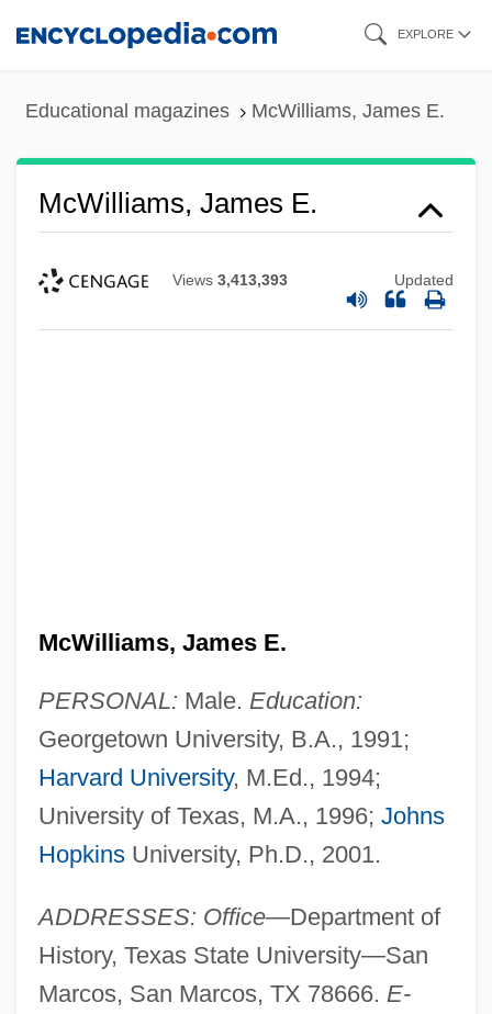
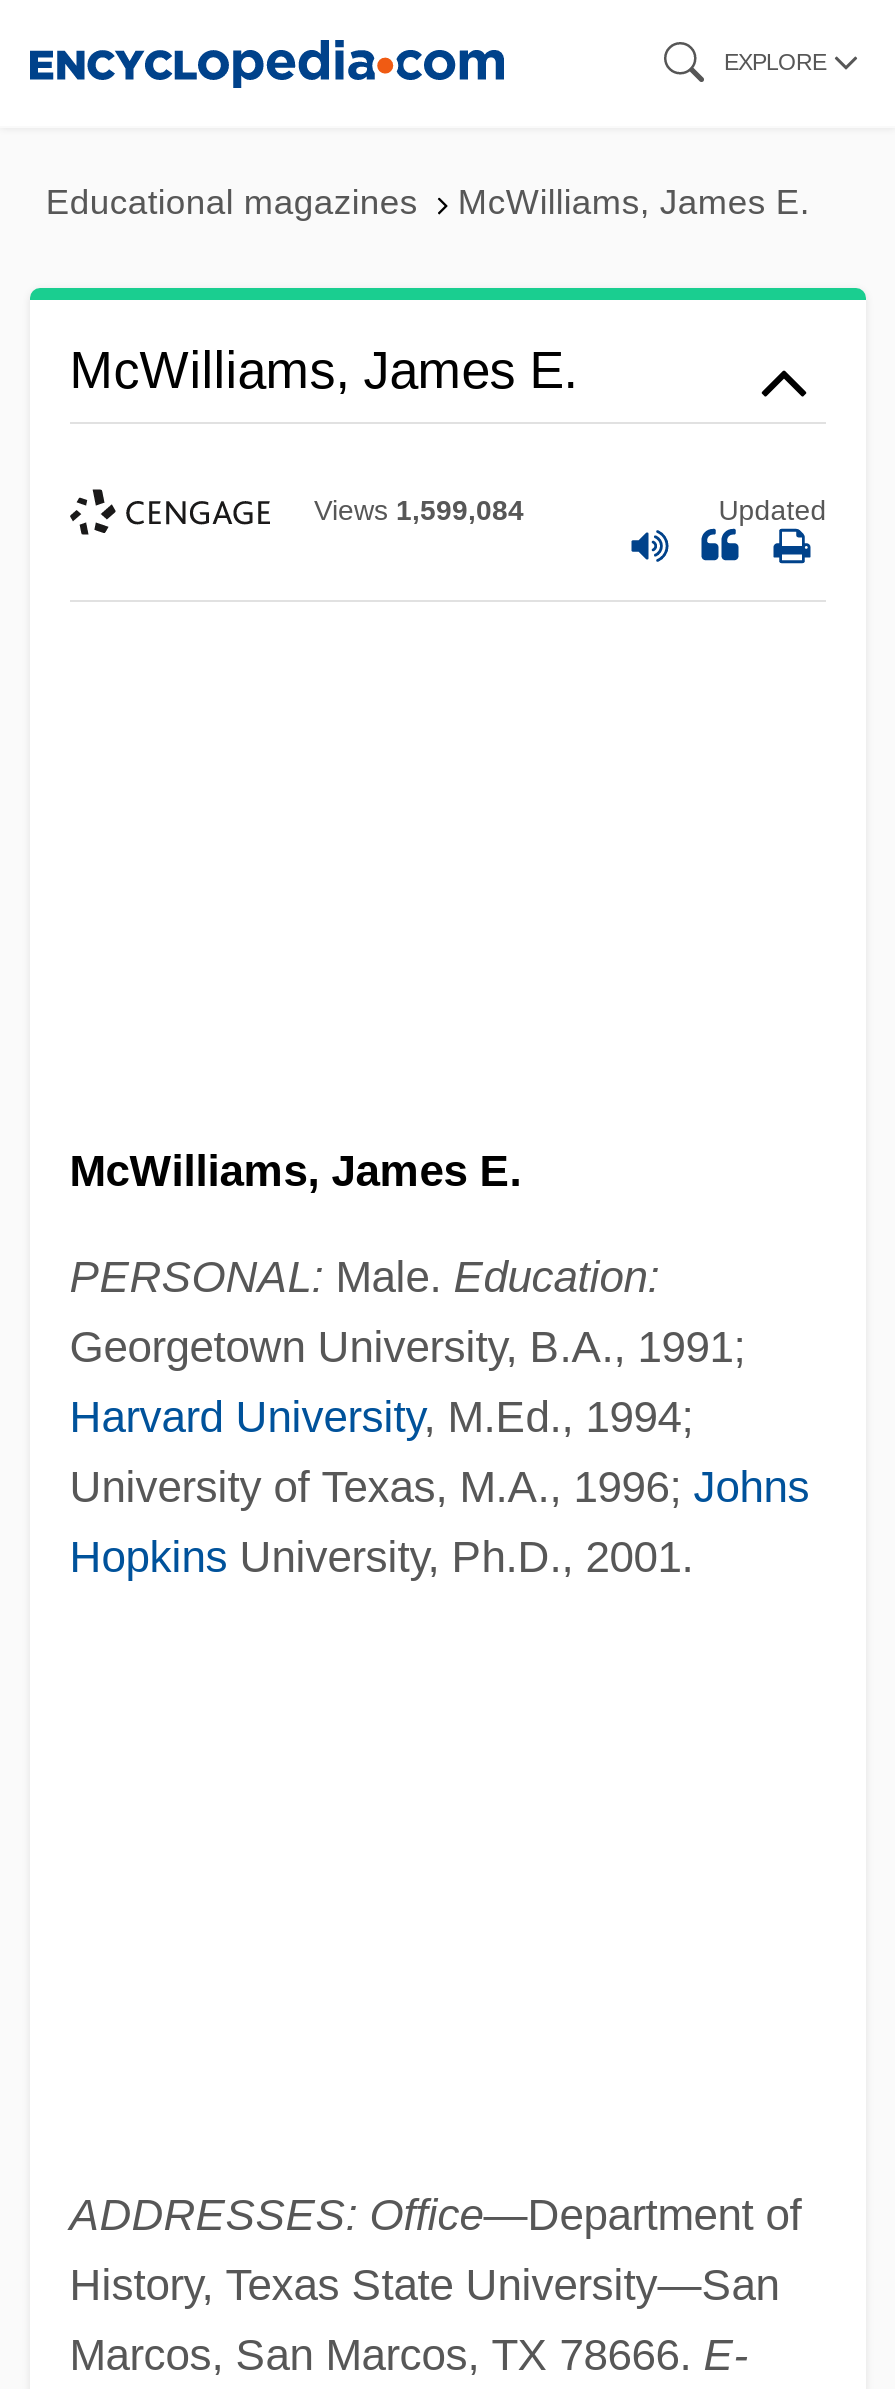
[172,272,288,289] Views 3,413,393 -> [314,495,524,527] Views 1,599,084

